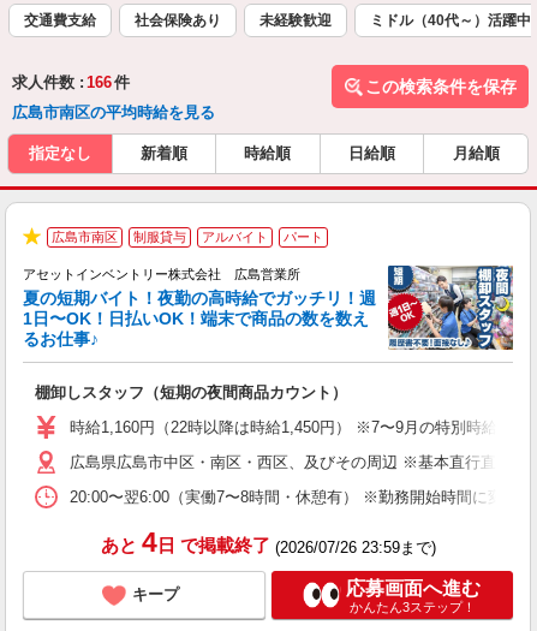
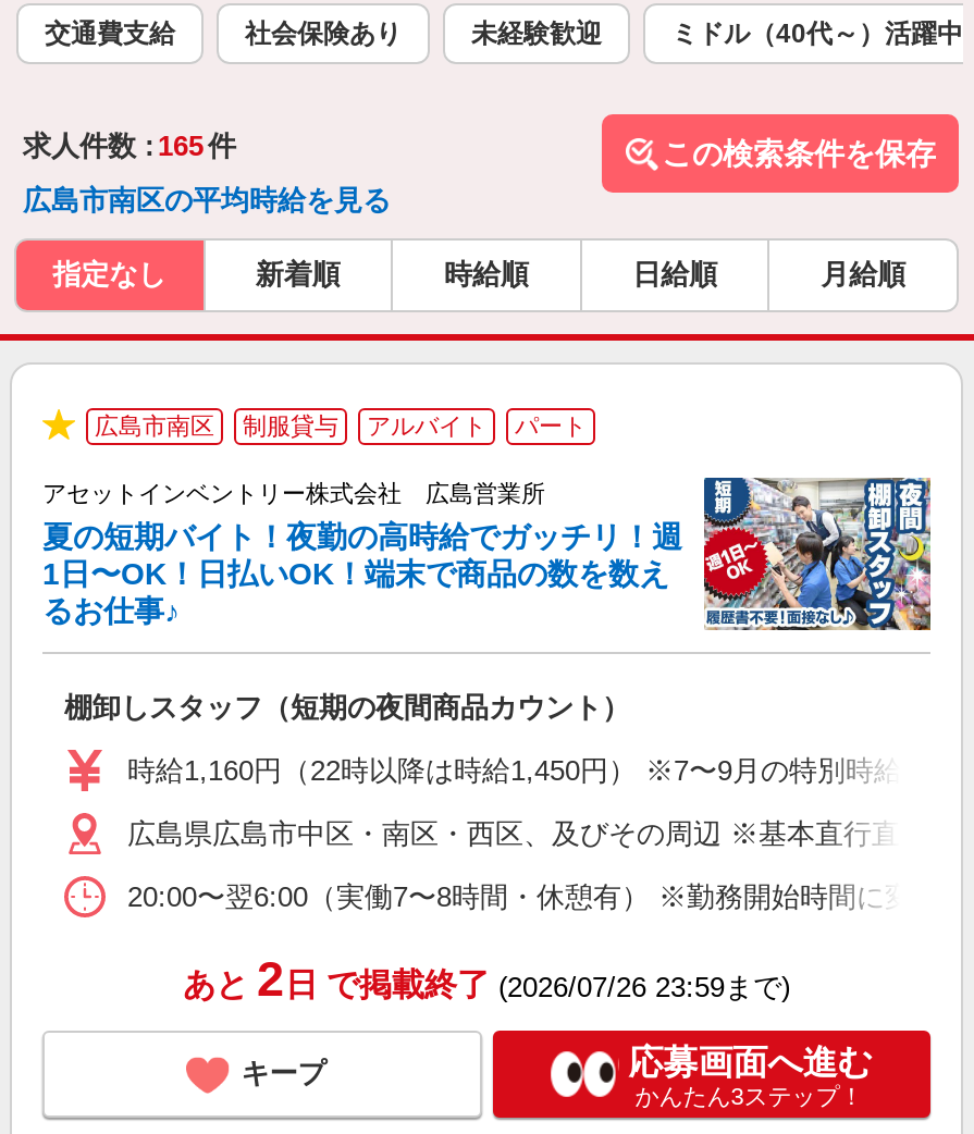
[12,74,130,92] 求人件数 : 166 件 -> [23,130,236,163] 求人件数 : 165 件
[100,528,435,558] あと 4日 で掲載終了(2026/07/26 23:59まで) -> [183,953,790,1007] あと 2日 で掲載終了(2026/07/26 23:59まで)

